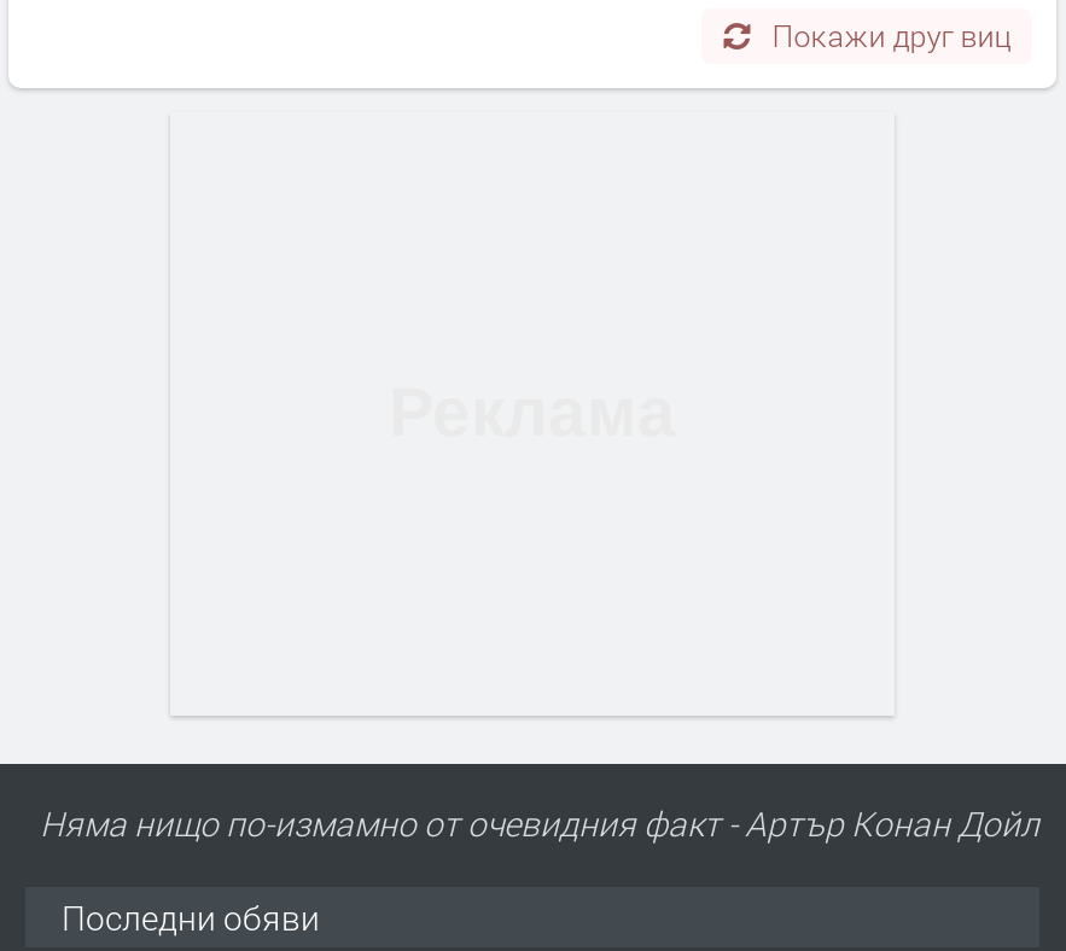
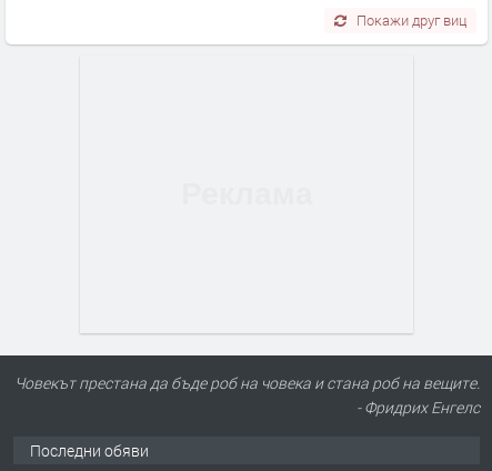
[40,799,1039,845] Няма нищо по-измамно от очевидния факт - Артър Конан Дойл -> [14,372,480,417] Човекът престана да бъде роб на човека и стана роб на вещите. | - Фридрих Енгелс

